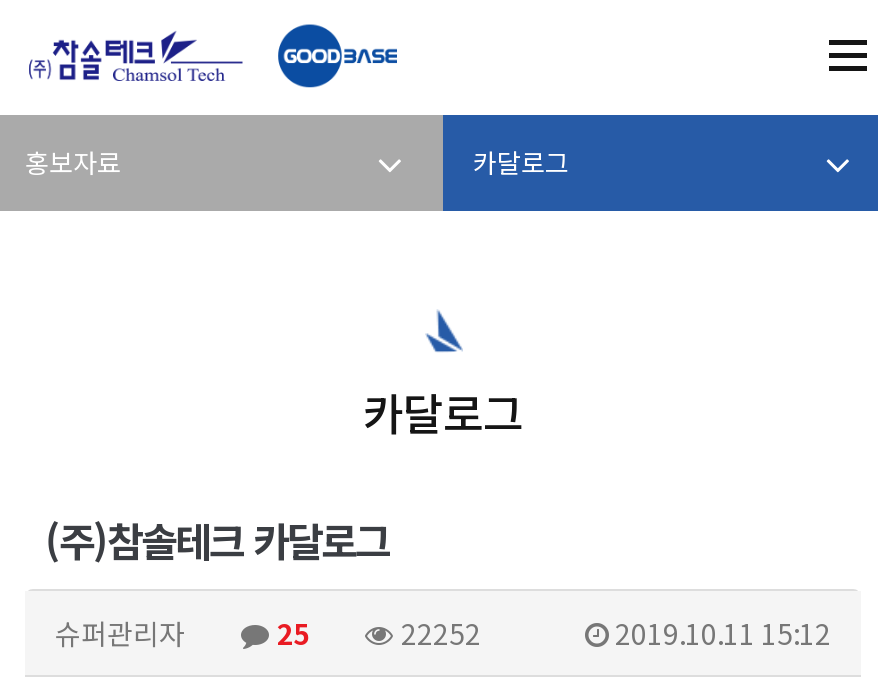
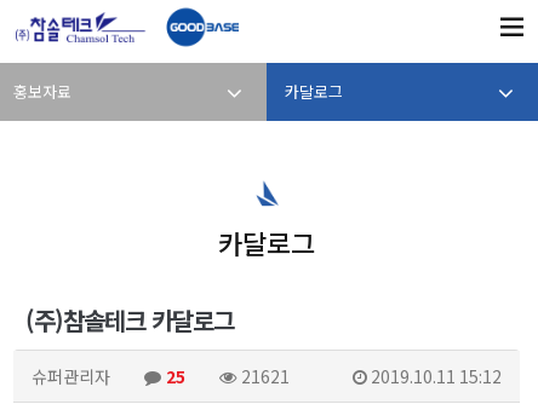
[393,614,481,654] 22252 -> [236,364,290,389] 21621

